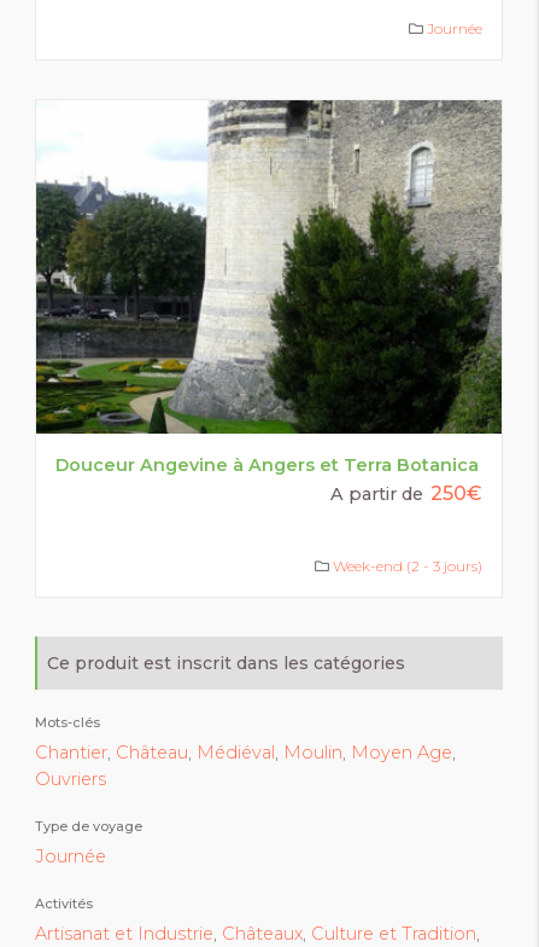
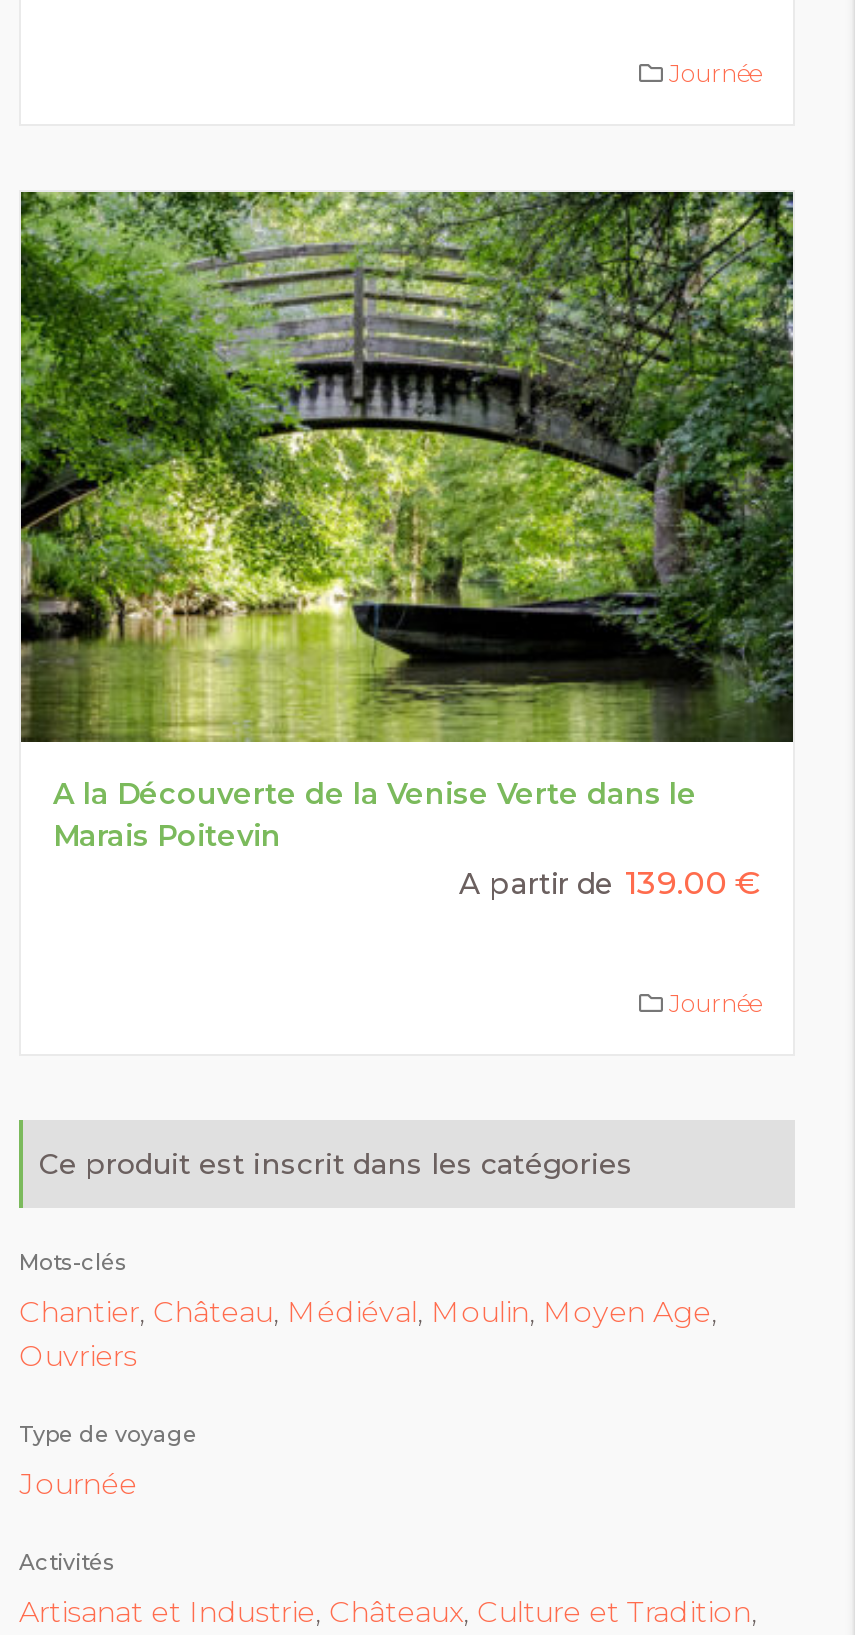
[36,99,502,504] [image] | Douceur Angevine à Angers et Terra Botanica | A partir de 250€ -> [19,189,793,902] [image] | A la Découverte de la Venise Verte dans le | Marais Poitevin | A partir de 139.00 €
[333,556,482,574] Week-end (2 - 3 jours) -> [669,988,761,1018] Journée

